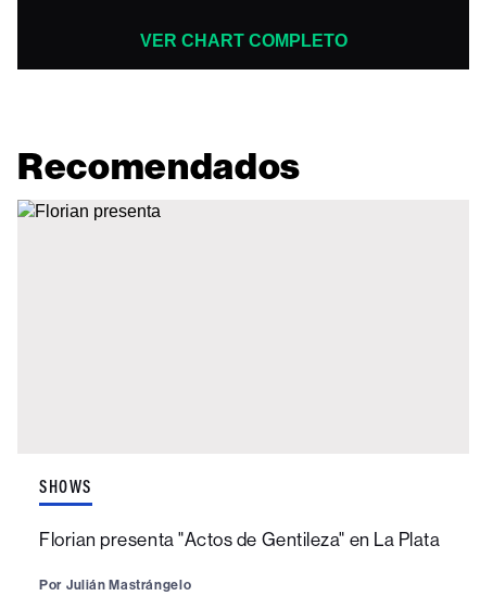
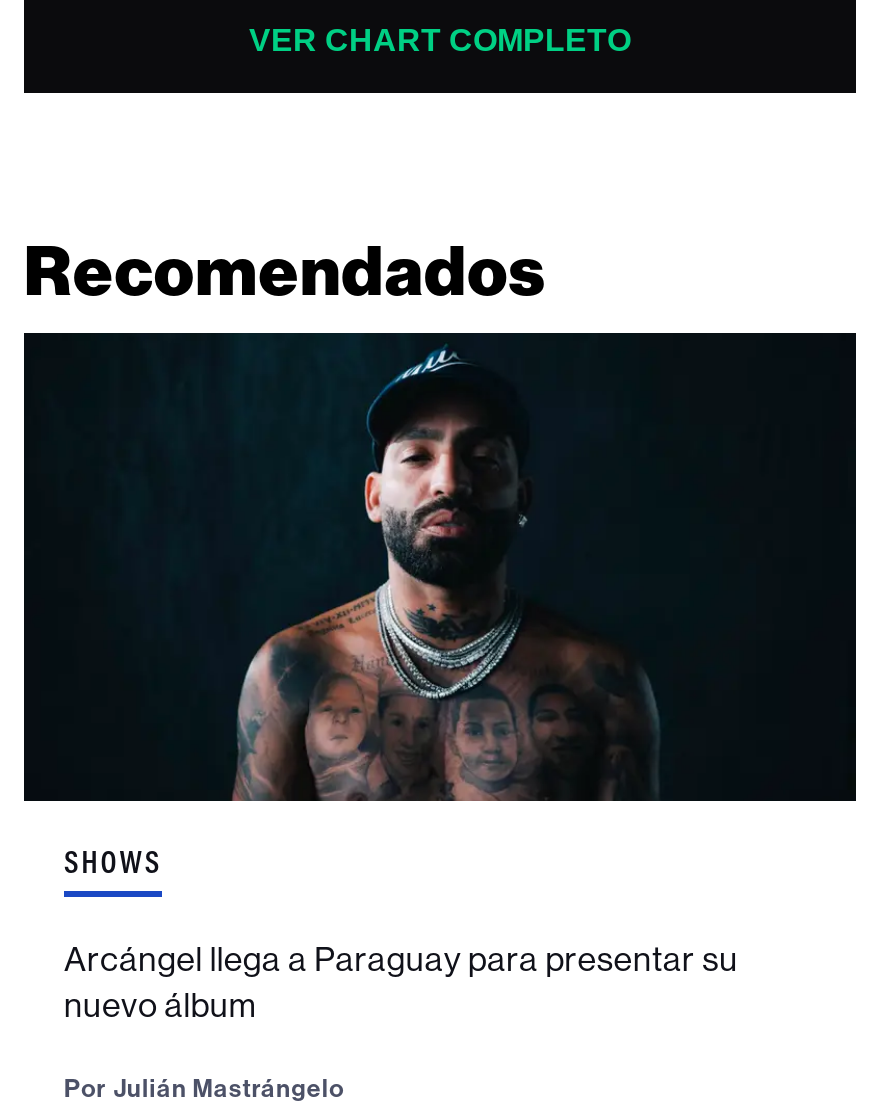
none -> [22,331,858,803] [image]
[39,529,440,551] Florian presenta "Actos de Gentileza" en La Plata -> [64,939,738,1025] Arcángel llega a Paraguay para presentar su | nuevo álbum

